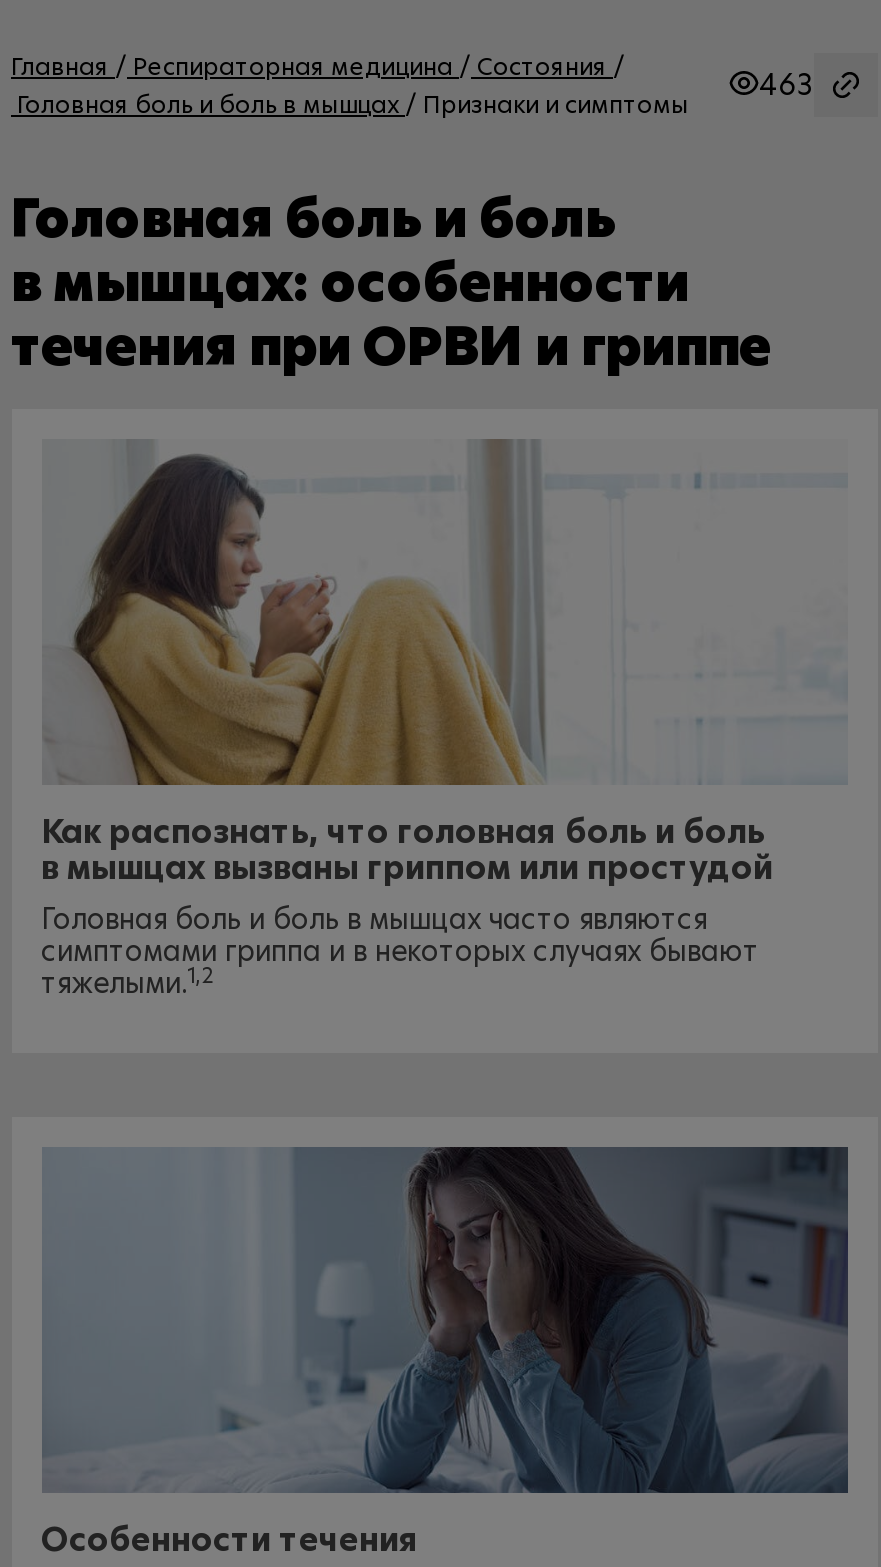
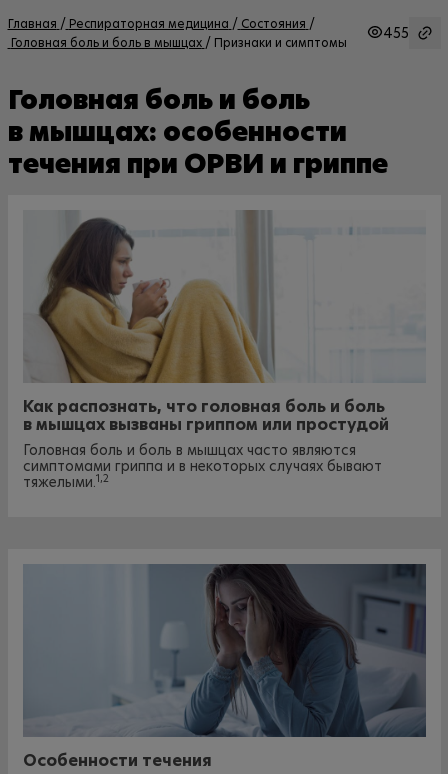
[759,64,813,104] 463 -> [382,22,408,42] 455

